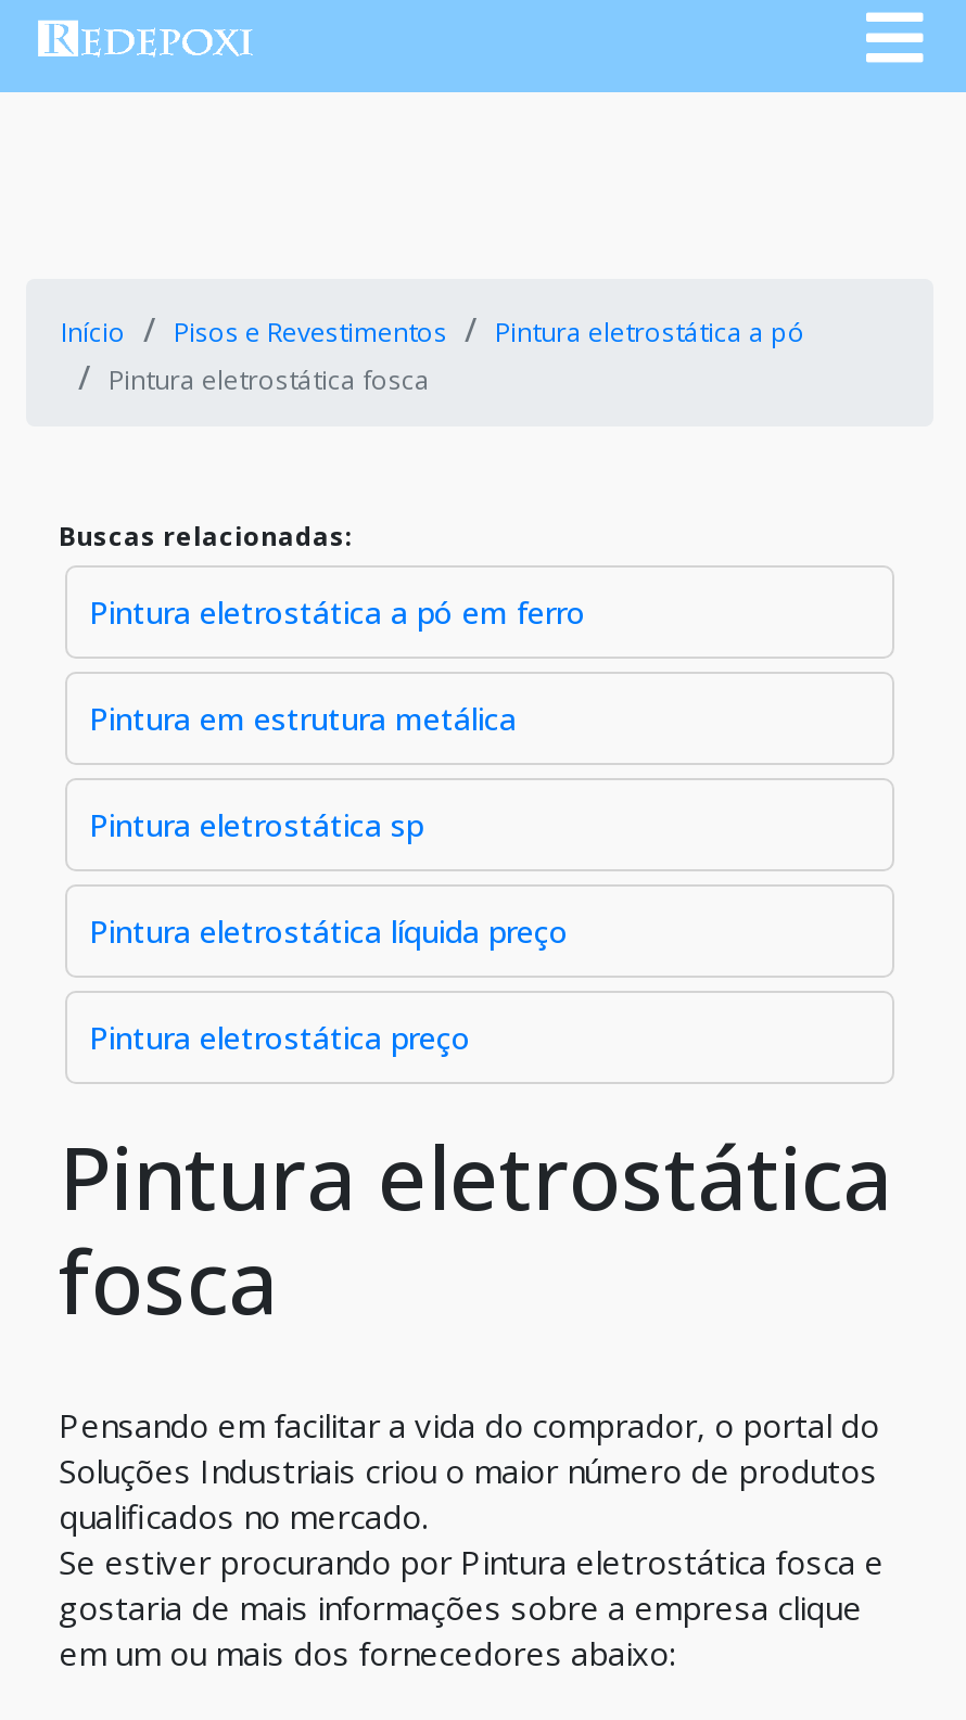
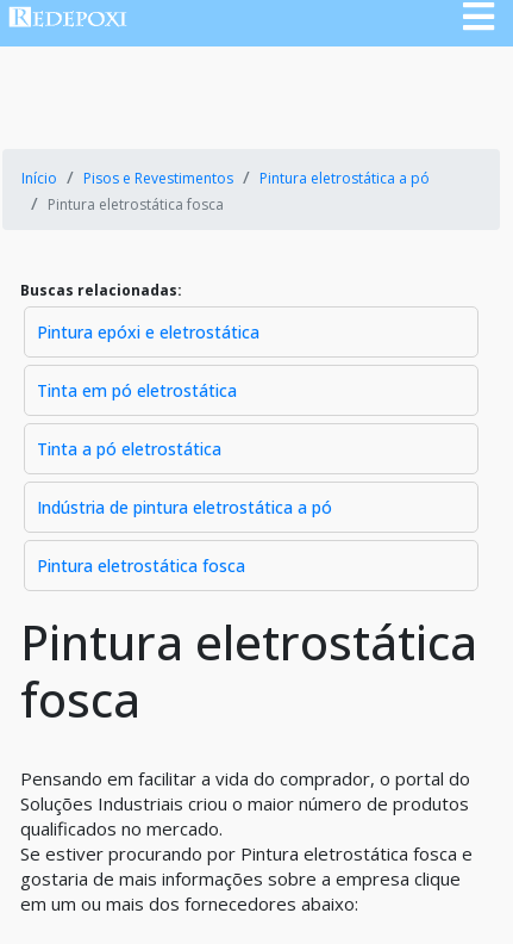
[89,591,586,633] Pintura eletrostática a pó em ferro -> [37,321,259,343] Pintura epóxi e eletrostática
[89,698,517,739] Pintura em estrutura metálica -> [37,379,237,402] Tinta em pó eletrostática
[89,804,423,845] Pintura eletrostática sp -> [37,437,221,460] Tinta a pó eletrostática
[89,910,569,952] Pintura eletrostática líquida preço -> [37,496,332,518] Indústria de pintura eletrostática a pó
[89,1017,471,1058] Pintura eletrostática preço -> [37,554,245,577] Pintura eletrostática fosca

